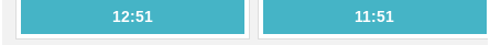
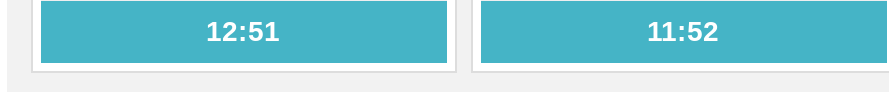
[355,8,394,26] 11:51 -> [647,15,719,47] 11:52

